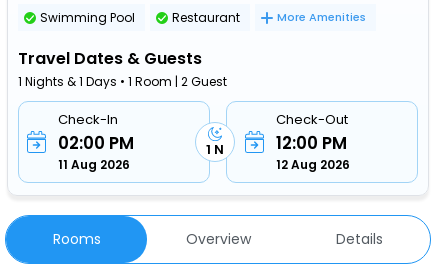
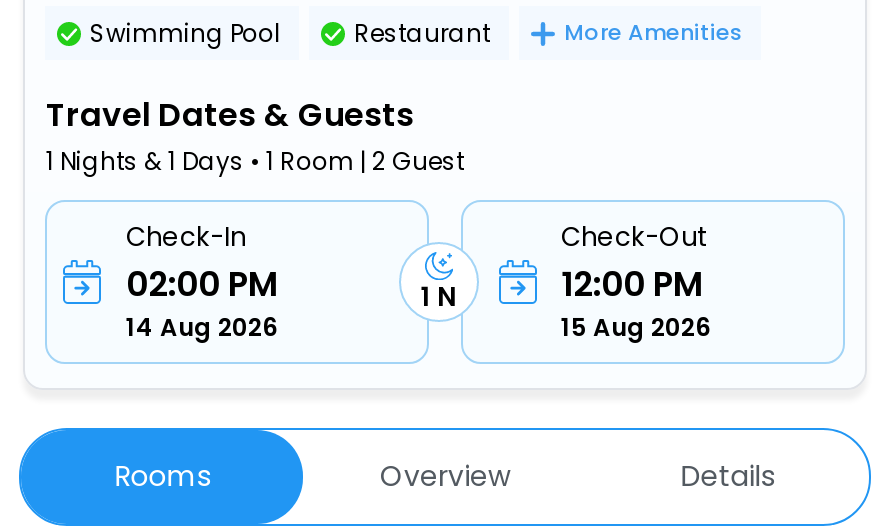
[58,156,130,173] 11 Aug 2026 -> [126,309,278,343] 14 Aug 2026
[276,156,350,173] 12 Aug 2026 -> [561,309,711,343] 15 Aug 2026

